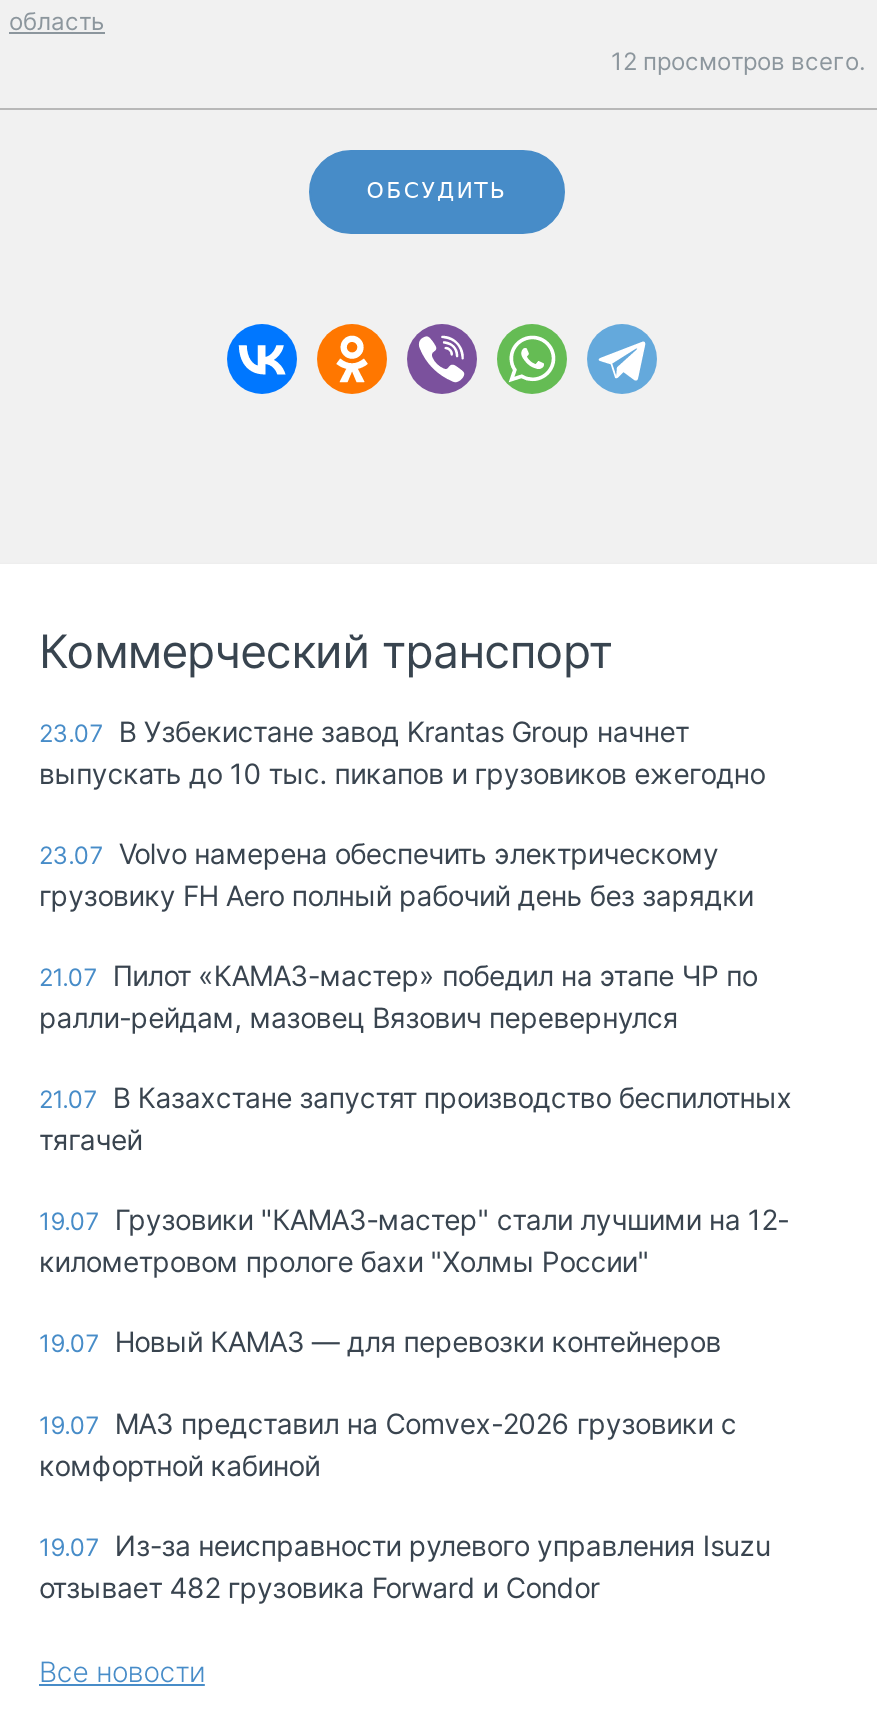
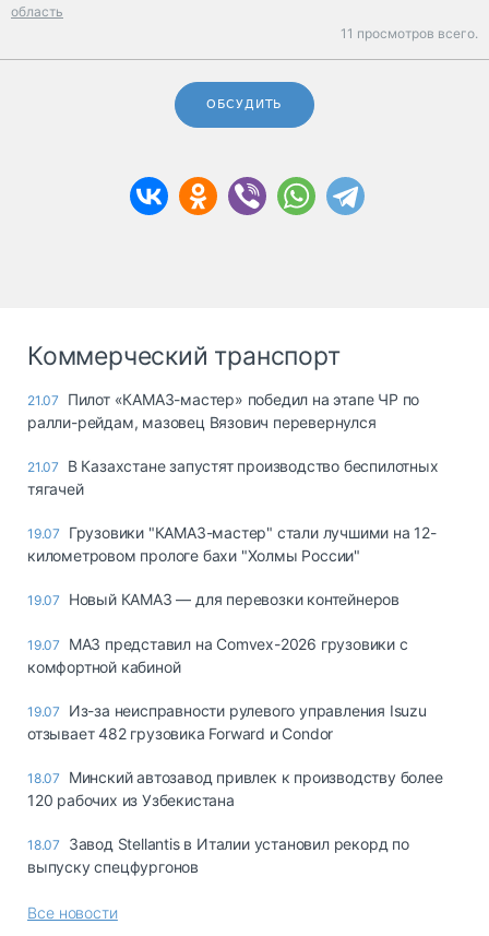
[611,46,865,76] 12 просмотров всего. -> [341,25,478,42] 11 просмотров всего.
[39,714,765,912] 23.07 В Узбекистане завод Krantas Group начнет | выпускать до 10 тыс. пикапов и грузовиков ежегодно | 23.07 Volvo намерена обеспечить электрическому | грузовику FH Aero полный рабочий день без зарядки -> none
moved [39,958,792,1604] -> [27,390,438,743]: 21.07 Пилот «КАМАЗ-мастер» победил на этапе ЧР по | ралли-рейдам, мазовец Вязович перевернулся | 21.07 В Казахстане запустят производство беспилотных | ... | 19.07 Из-за неисправности рулевого управления Isuzu | отзывает 482 грузовика Forward и Condor
none -> [27,768,443,876] 18.07 Минский автозавод привлек к производству более | 120 рабочих из Узбекистана | 18.07 Завод Stellantis в Италии установил рекорд по | выпуску спецфургонов

